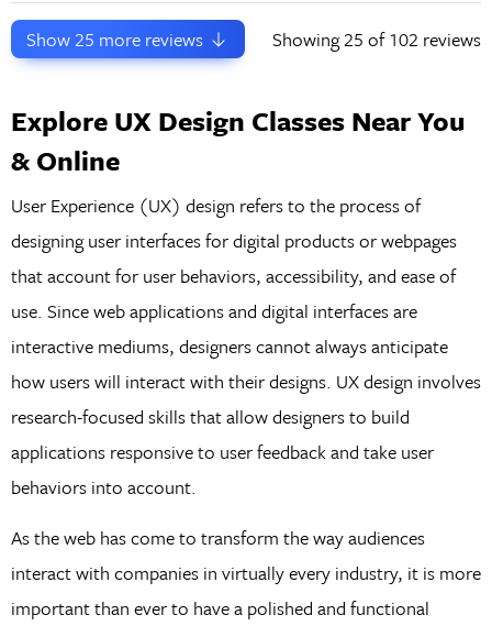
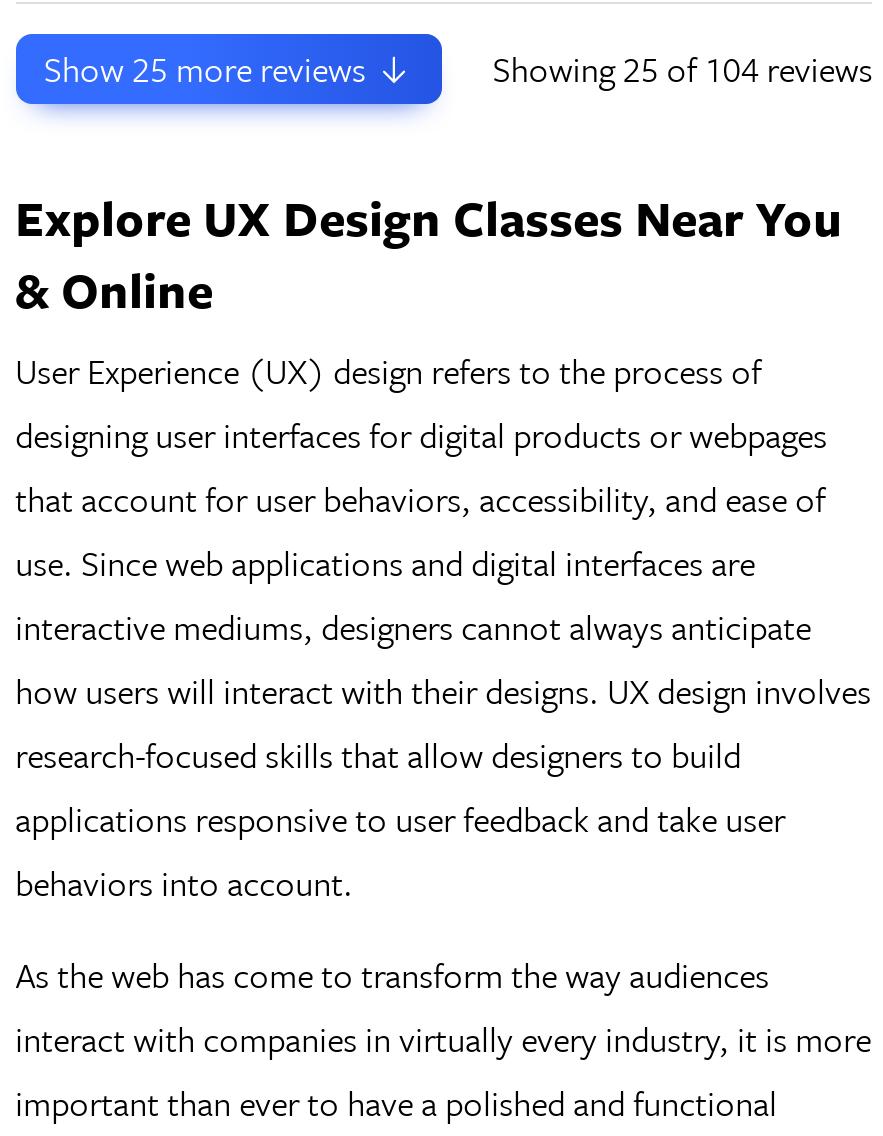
[273,25,481,53] Showing25 of 102 reviews -> [493,44,873,94] Showing25 of 104 reviews

